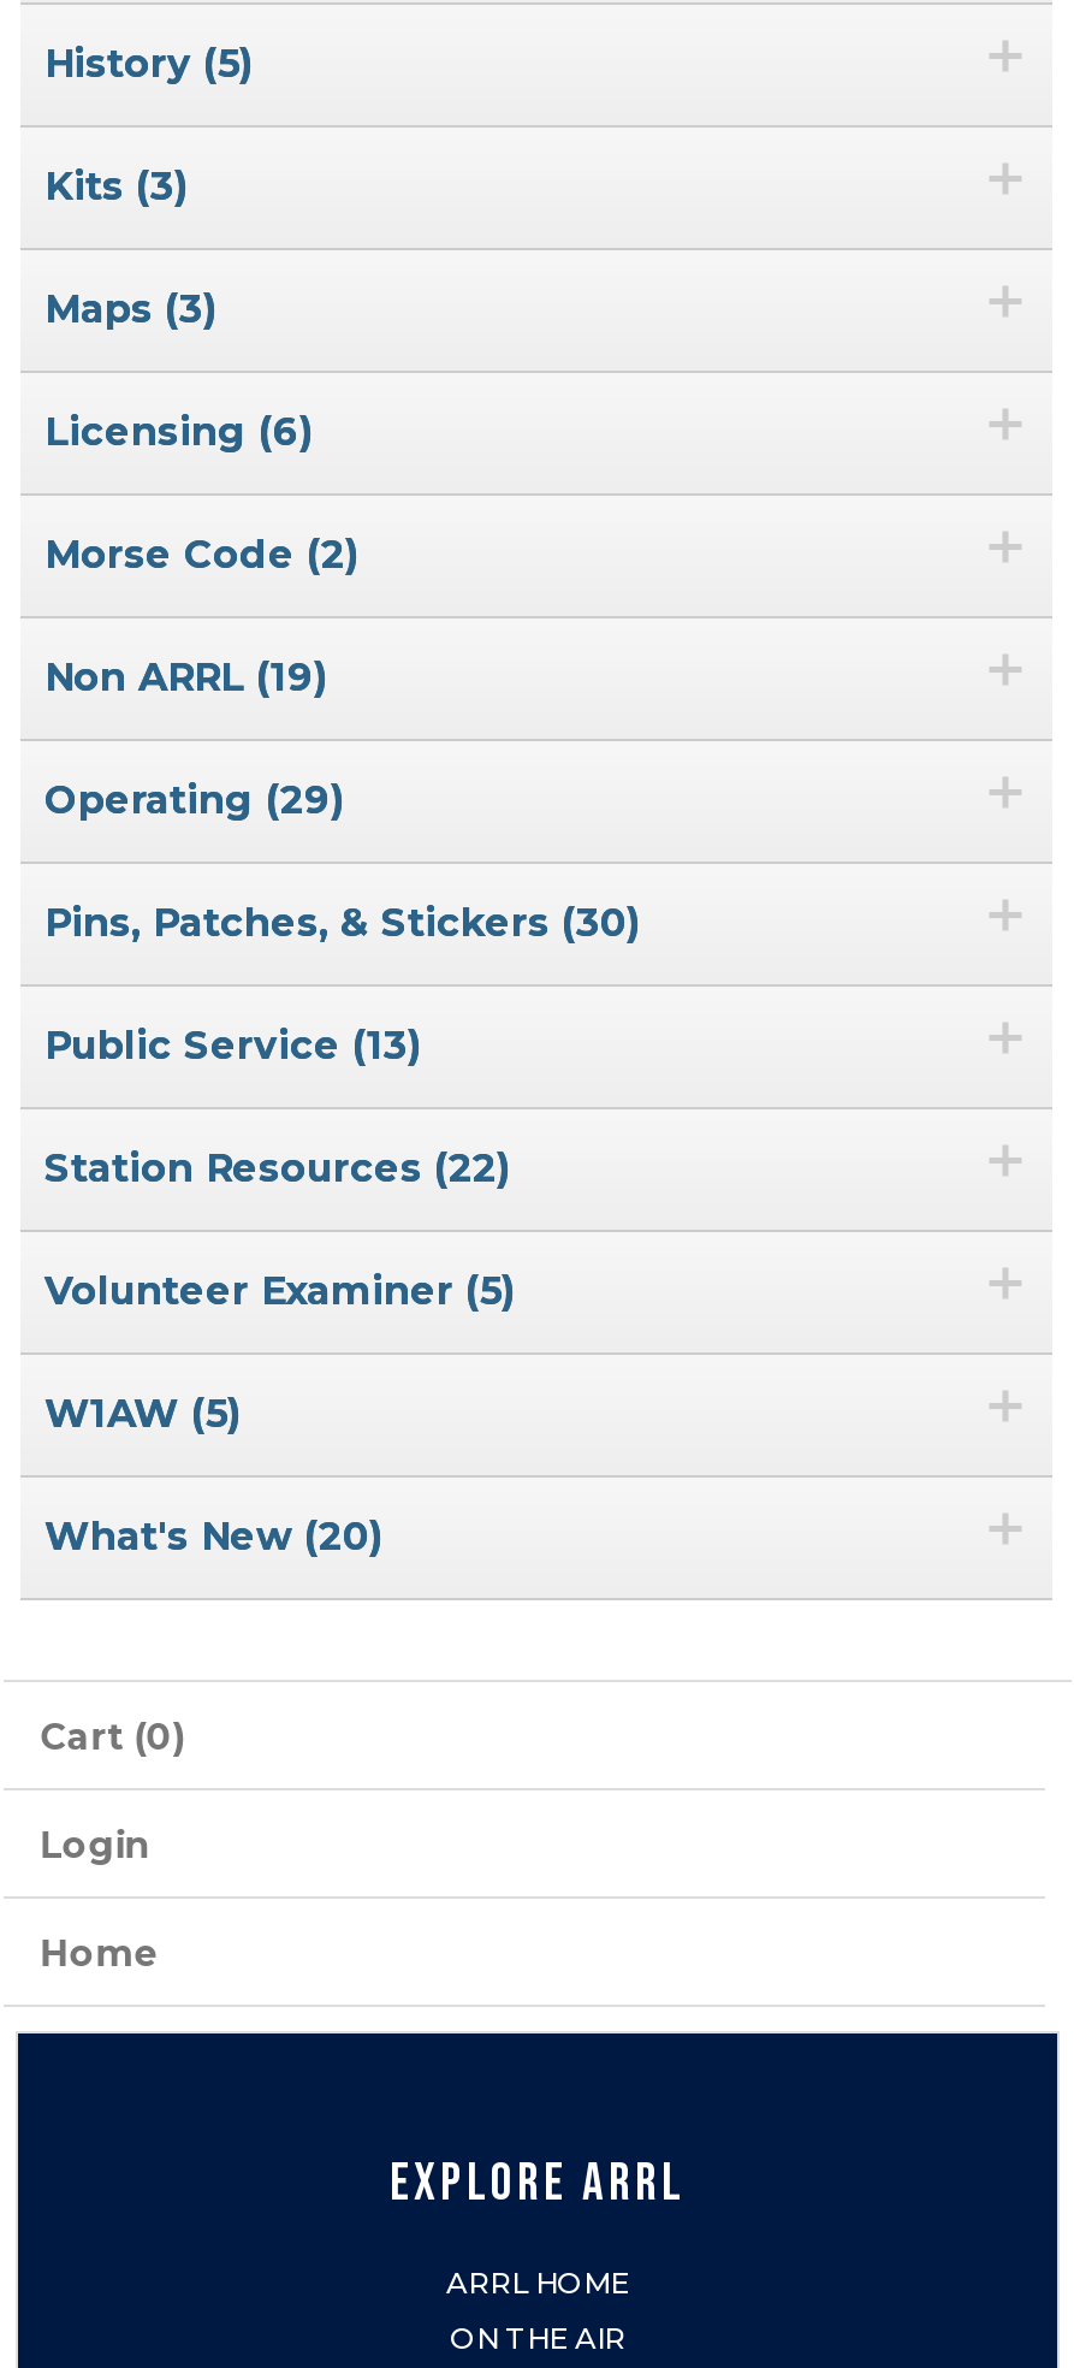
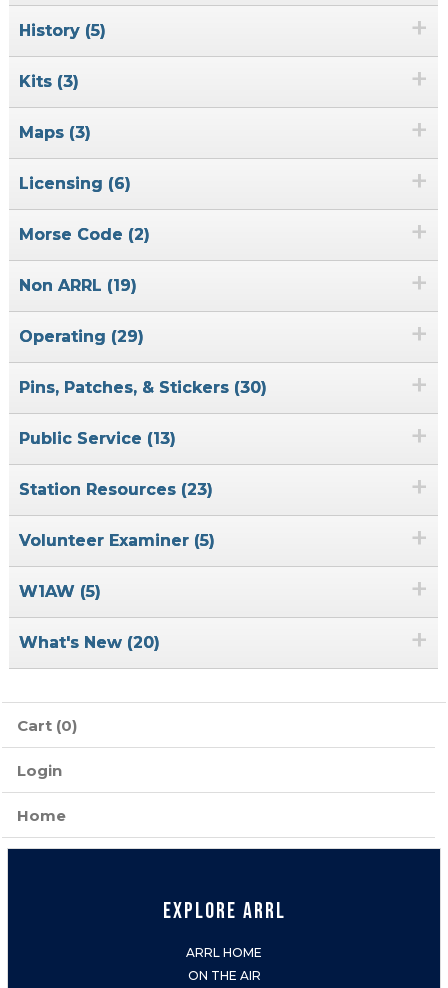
[44,1145,511,1191] Station Resources (22) -> [19,480,213,499] Station Resources (23)

